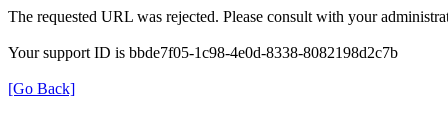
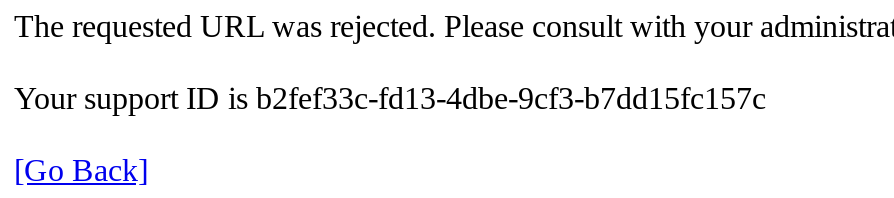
[8,44,398,61] Your support ID is bbde7f05-1c98-4e0d-8338-8082198d2c7b -> [14,81,766,115] Your support ID is b2fef33c-fd13-4dbe-9cf3-b7dd15fc157c

